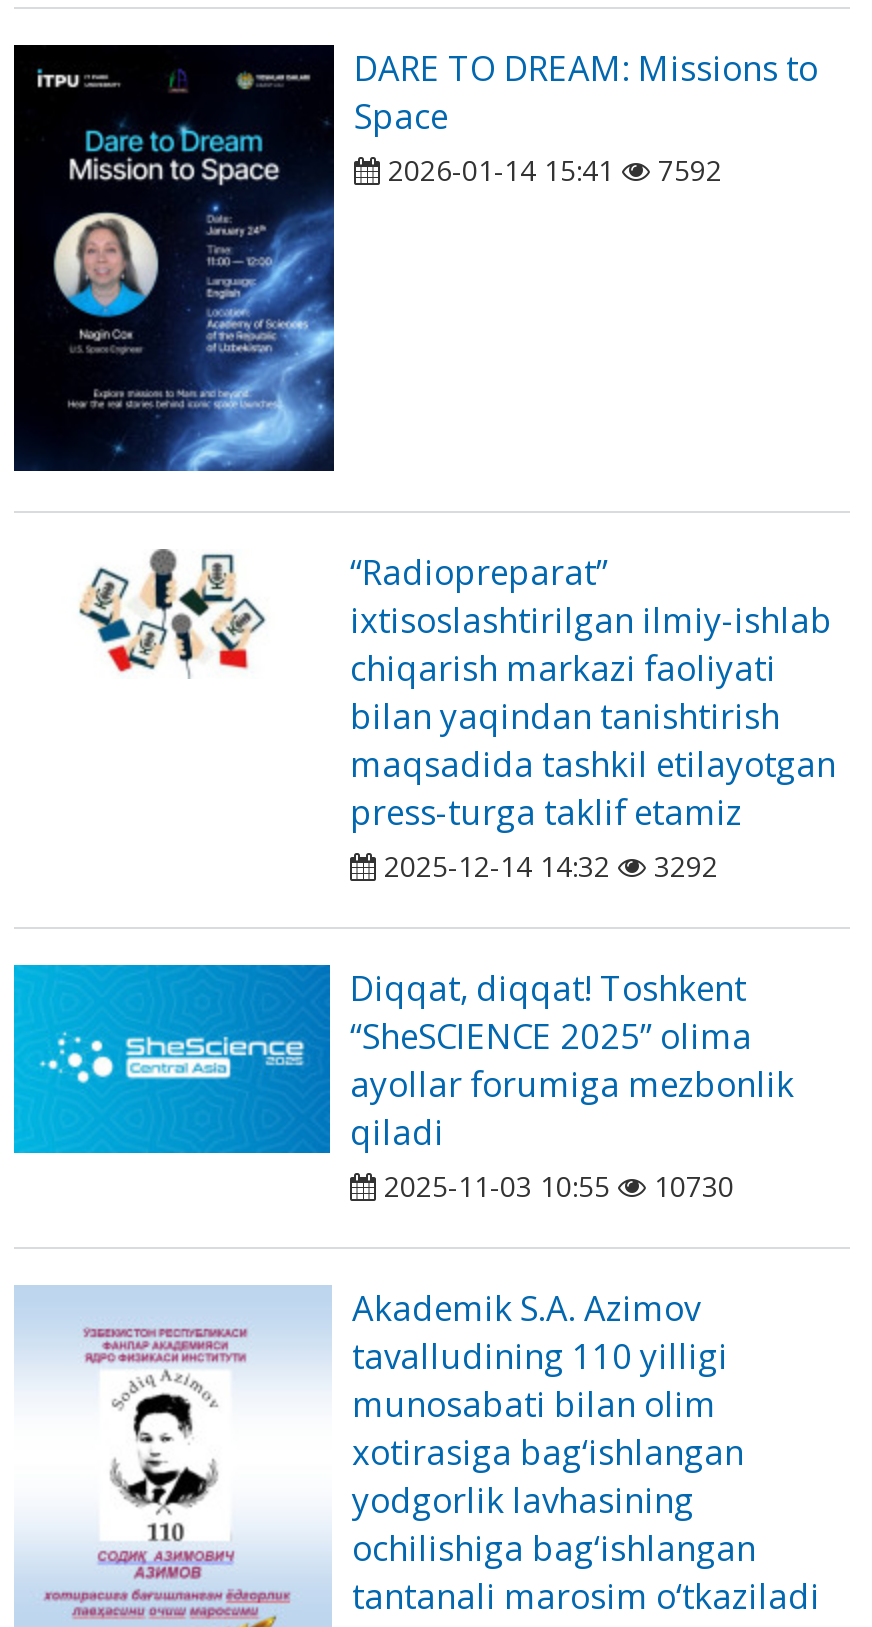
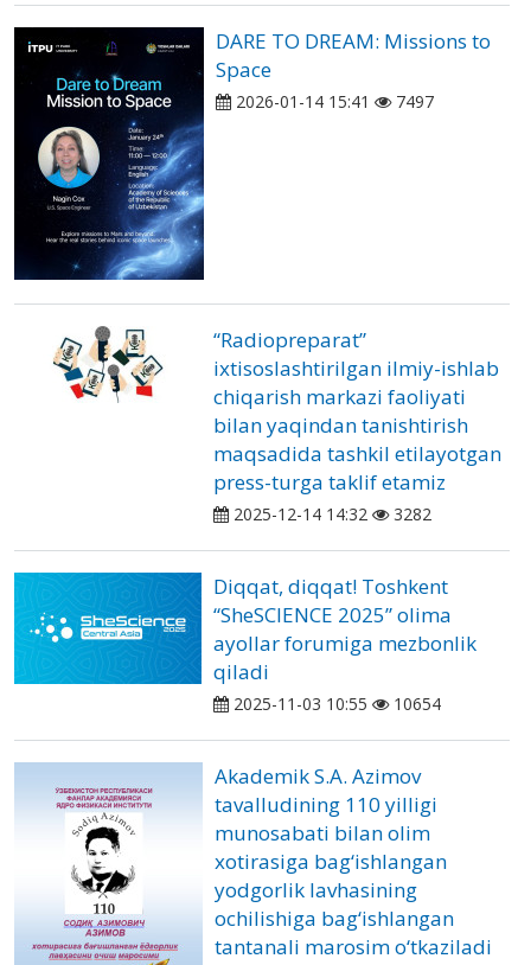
[380,151,722,189] 2026-01-14 15:41 7592 -> [231,90,434,113] 2026-01-14 15:41 7497
[376,847,718,885] 2025-12-14 14:32 3292 -> [229,503,431,525] 2025-12-14 14:32 3282
[376,1167,734,1205] 2025-11-03 10:55 10730 -> [229,692,441,715] 2025-11-03 10:55 10654

